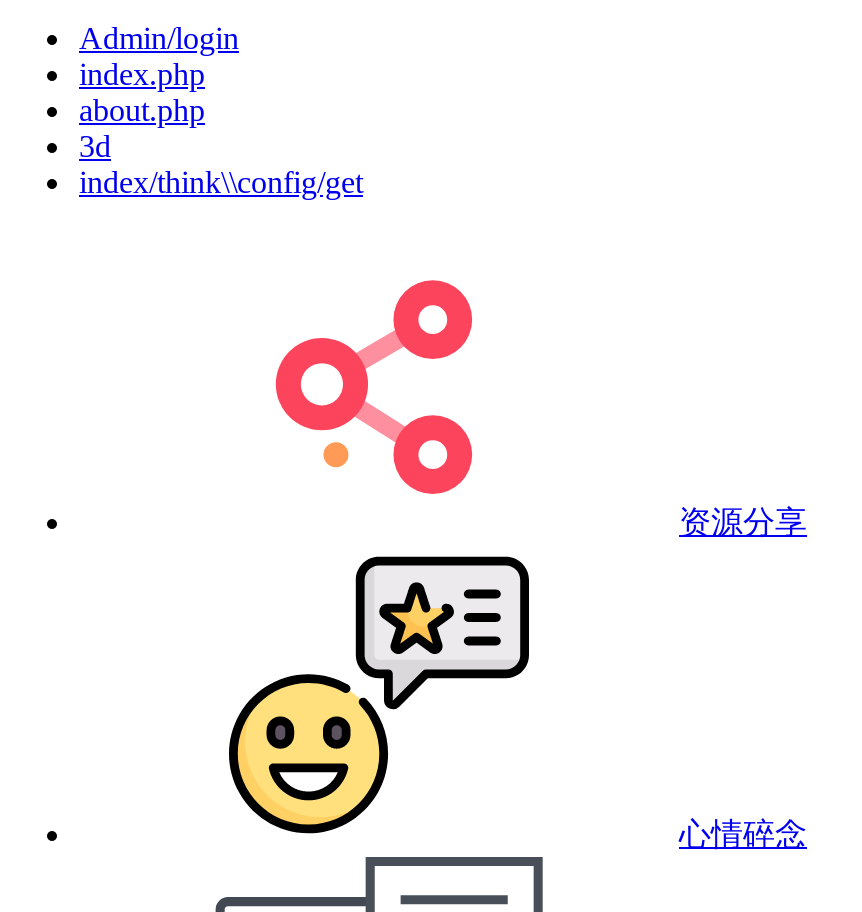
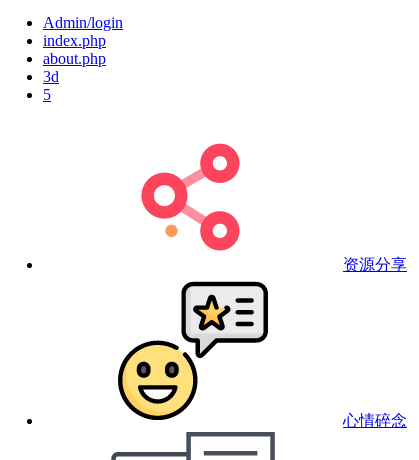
[79,166,363,200] index/think\\config/get -> [43,86,51,103] 5

